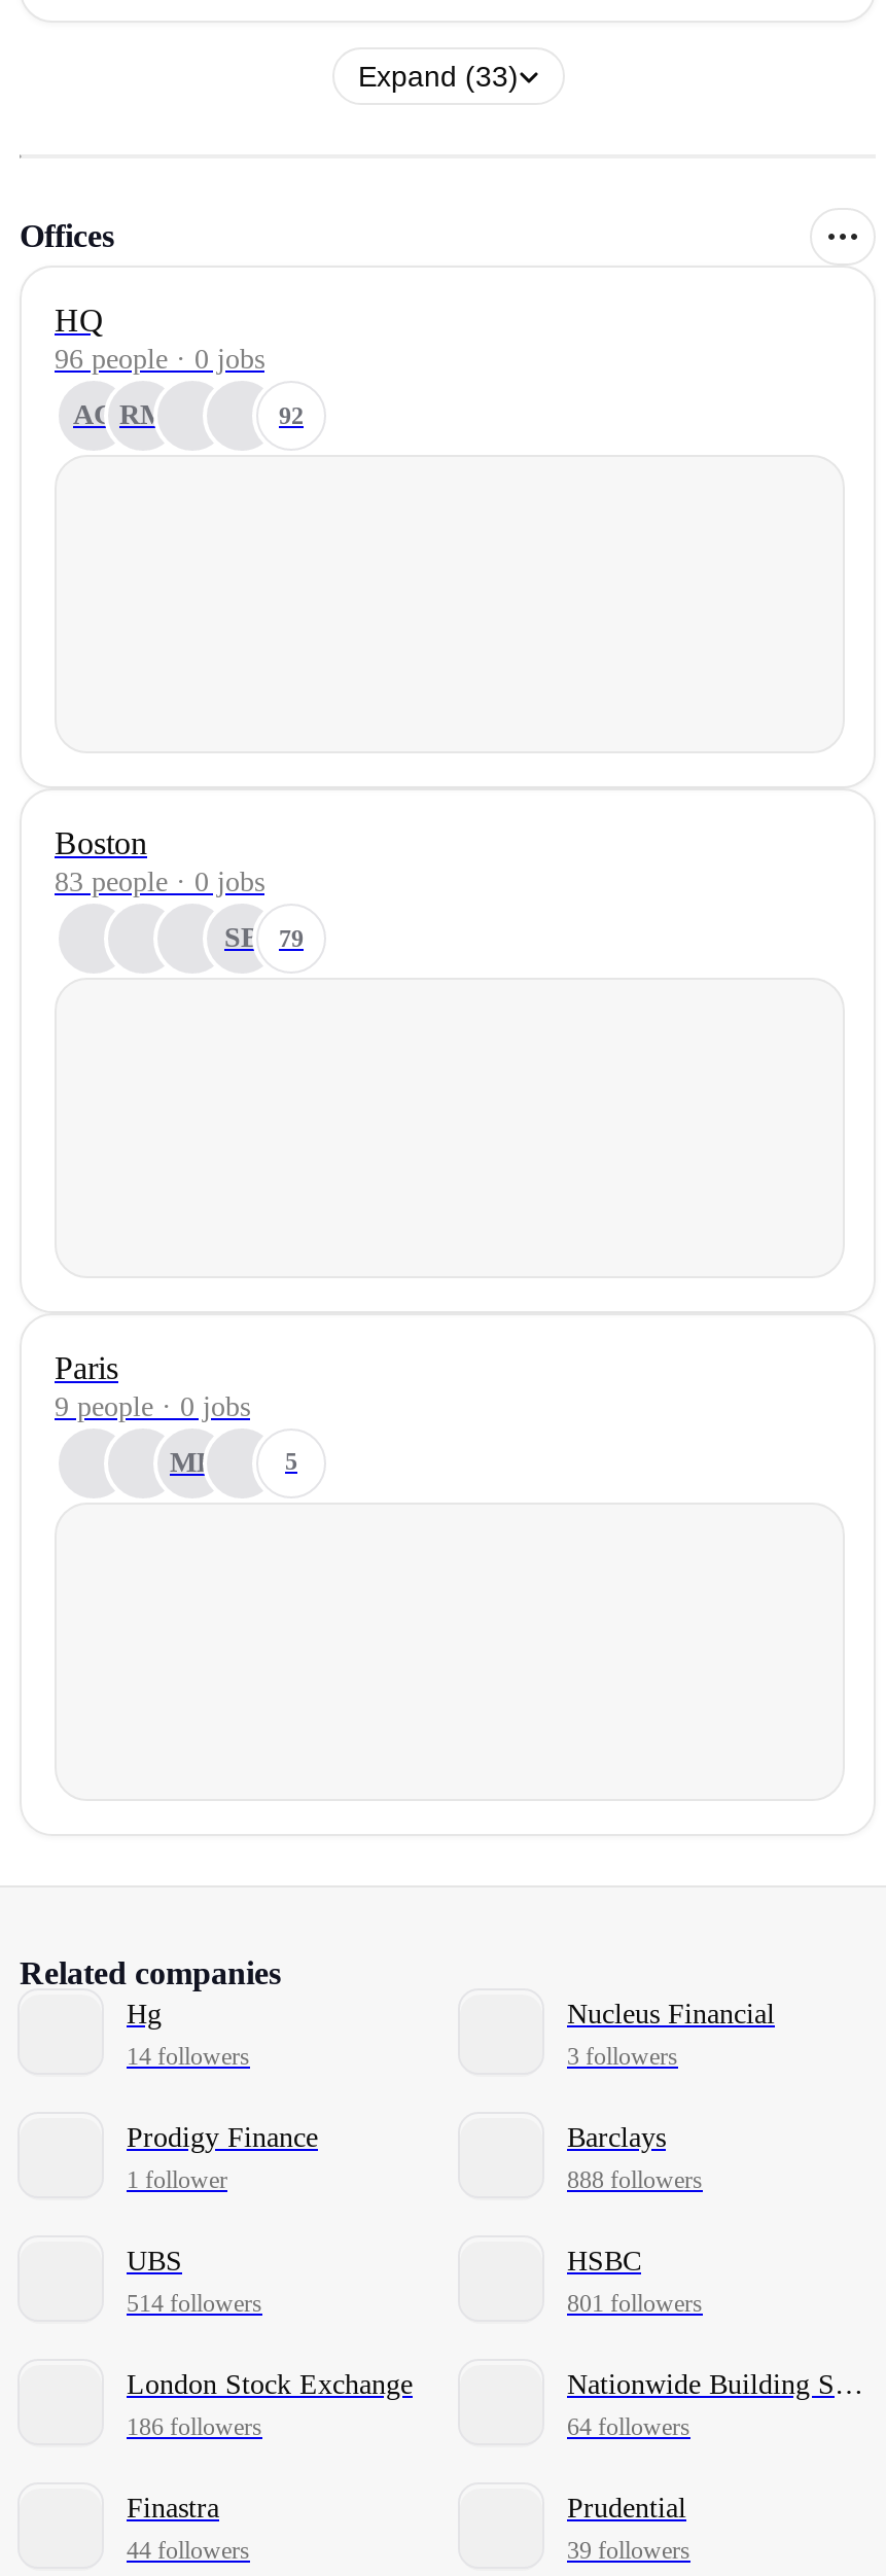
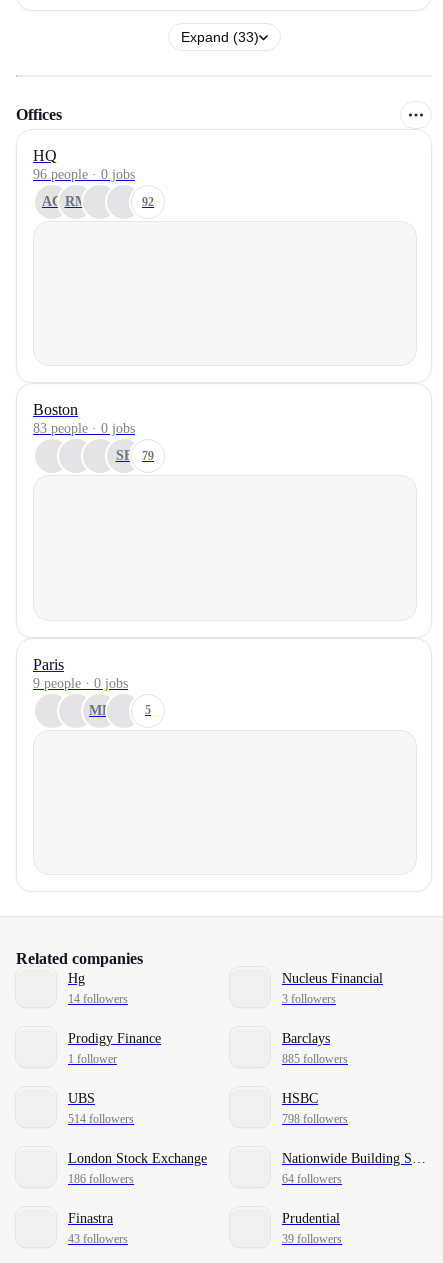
[567,2166,703,2195] 888 followers -> [282,1052,348,1066] 885 followers
[567,2289,703,2318] 801 followers -> [282,1112,348,1126] 798 followers
[127,2536,250,2565] 44 followers -> [68,1232,128,1246] 43 followers

